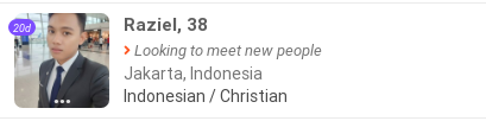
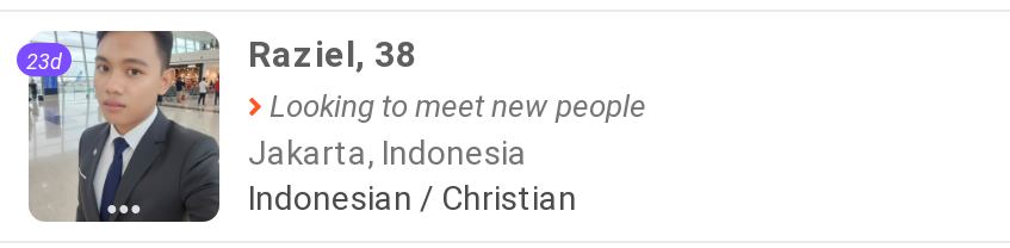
[13,21,31,36] 20d -> [26,48,62,76] 23d

